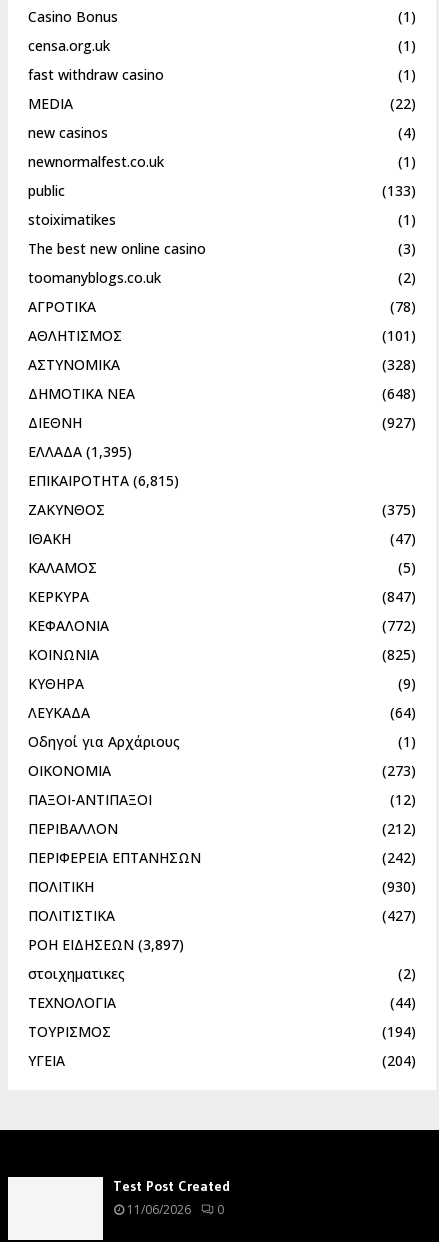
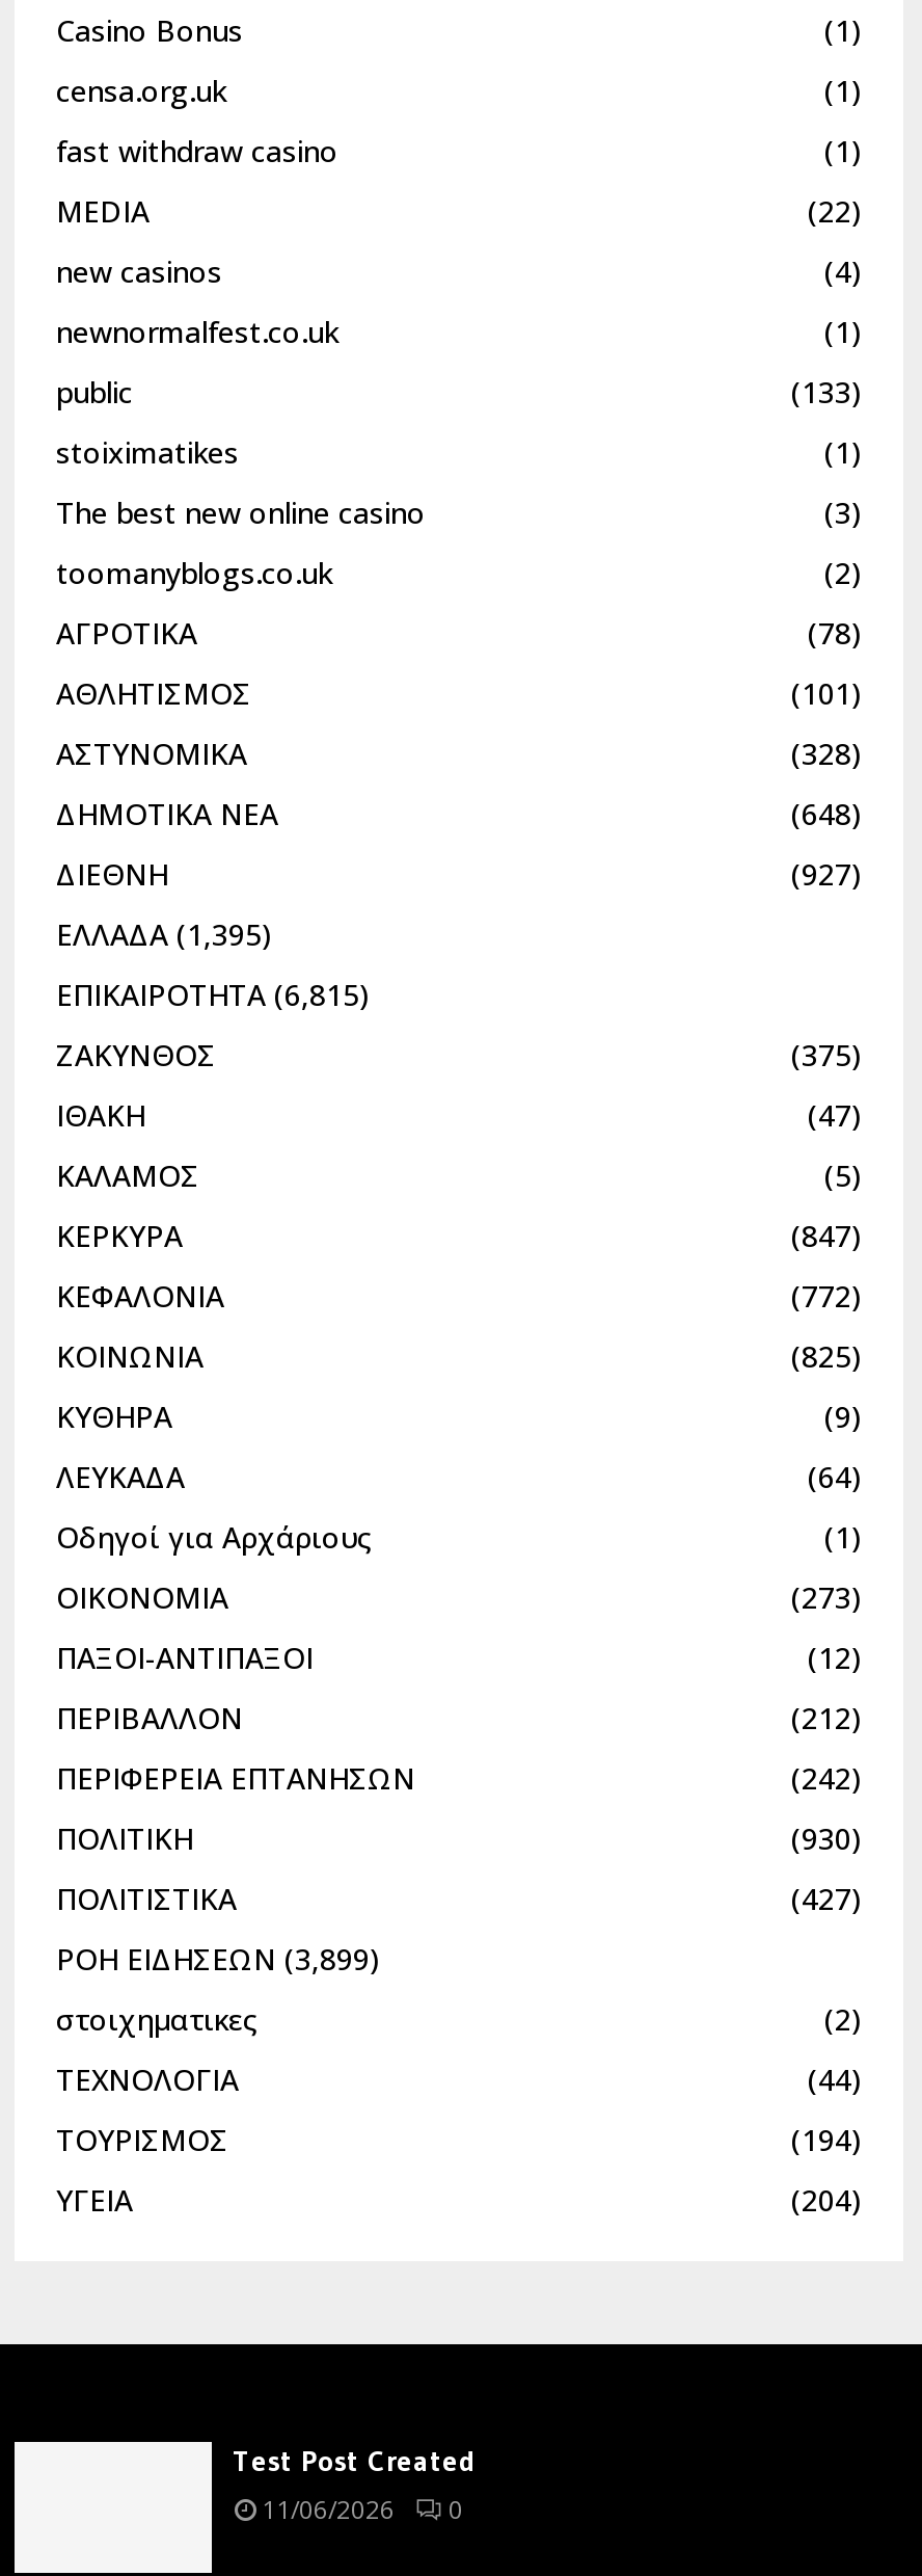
[28,934,184,953] ΡΟΗ ΕΙΔΗΣΕΩΝ (3,897) -> [56,1938,380,1977] ΡΟΗ ΕΙΔΗΣΕΩΝ (3,899)

